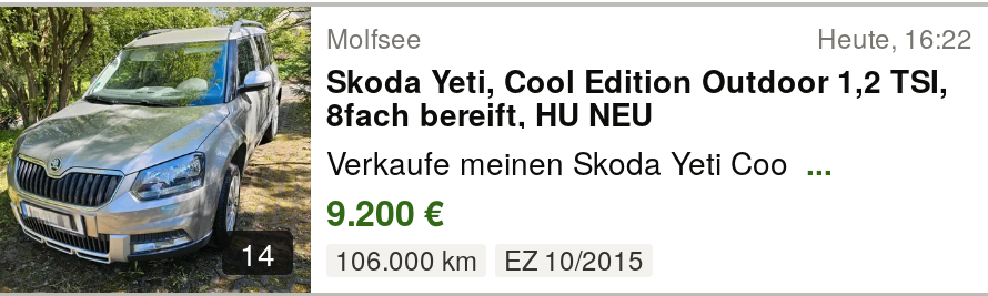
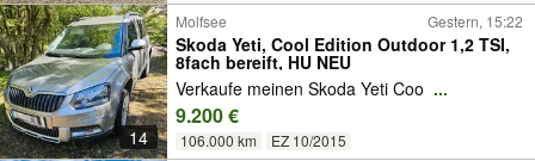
[817,18,972,55] Heute, 16:22 -> [428,11,523,31] Gestern, 15:22

